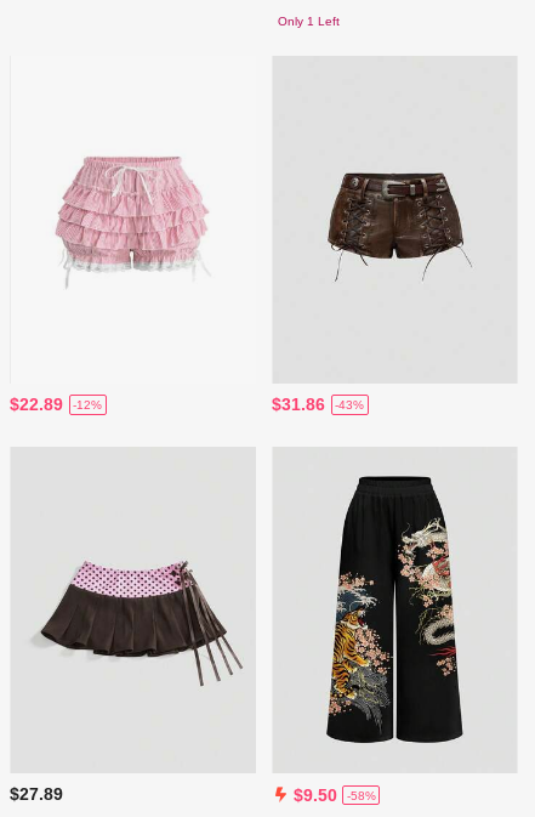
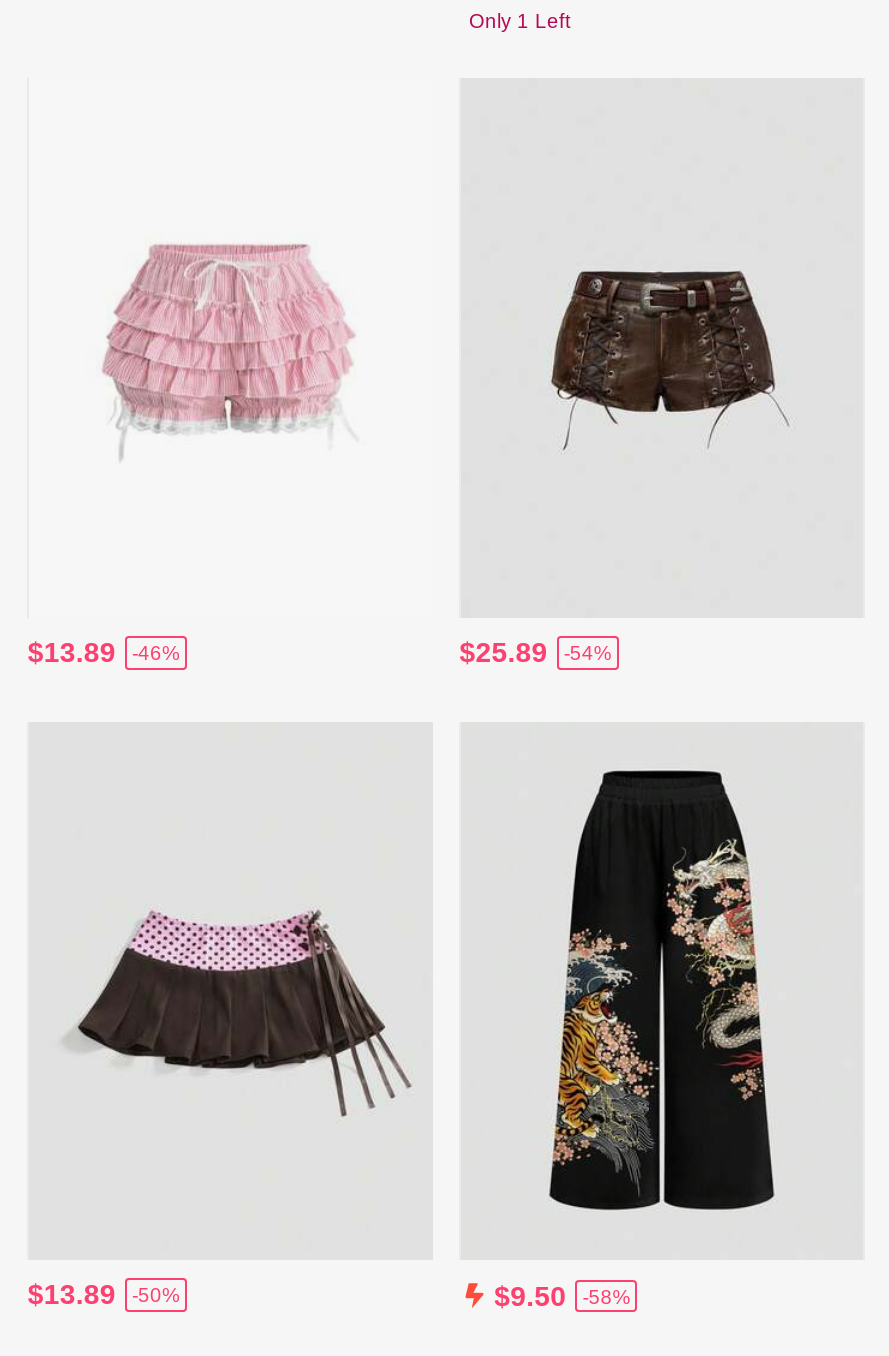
[10,394,364,414] $22.89 | -12% | $31.86 | -43% -> [28,635,612,667] $13.89 | -46% | $25.89 | -54%
[10,784,63,804] $27.89 -> [28,1278,180,1310] $13.89 | -50%

